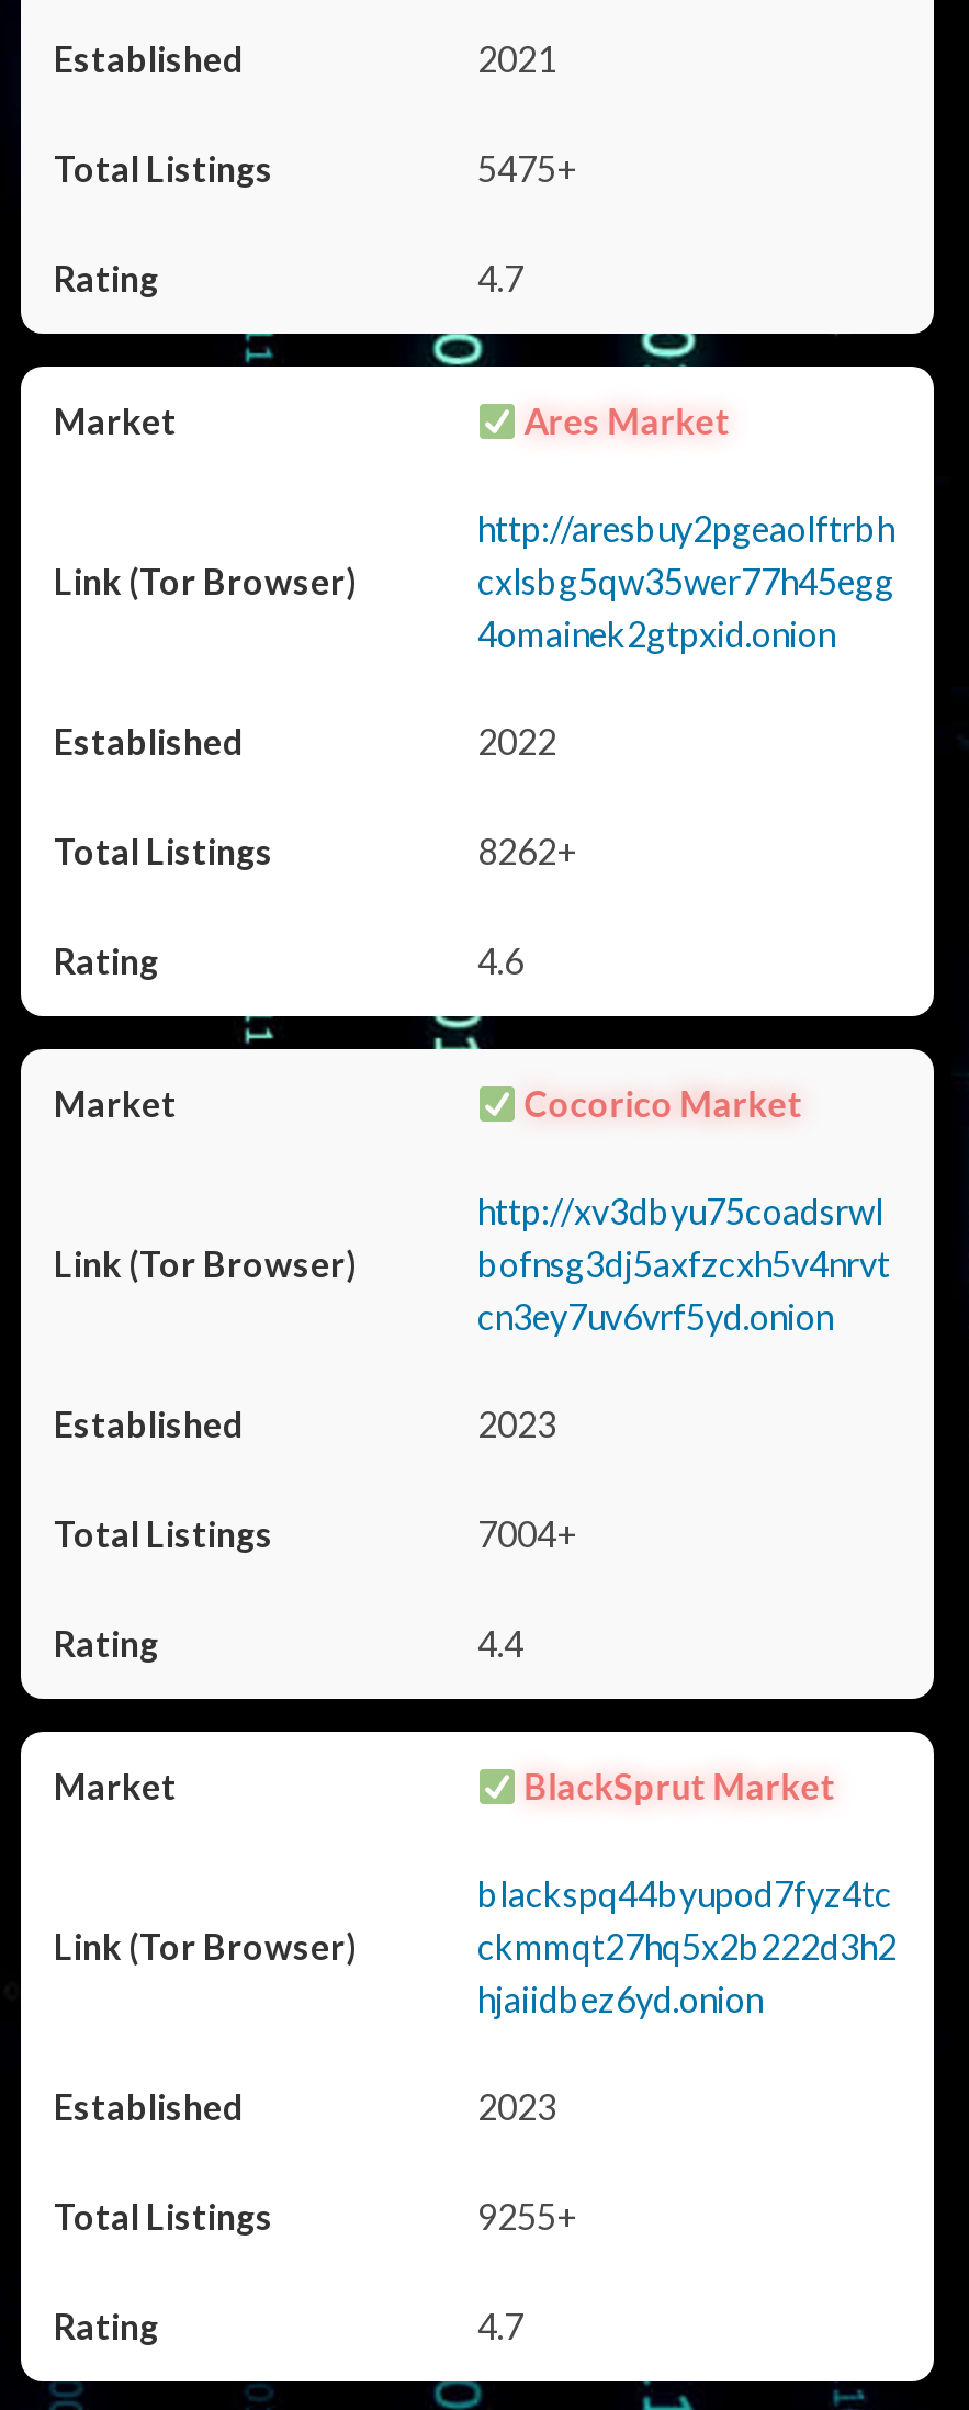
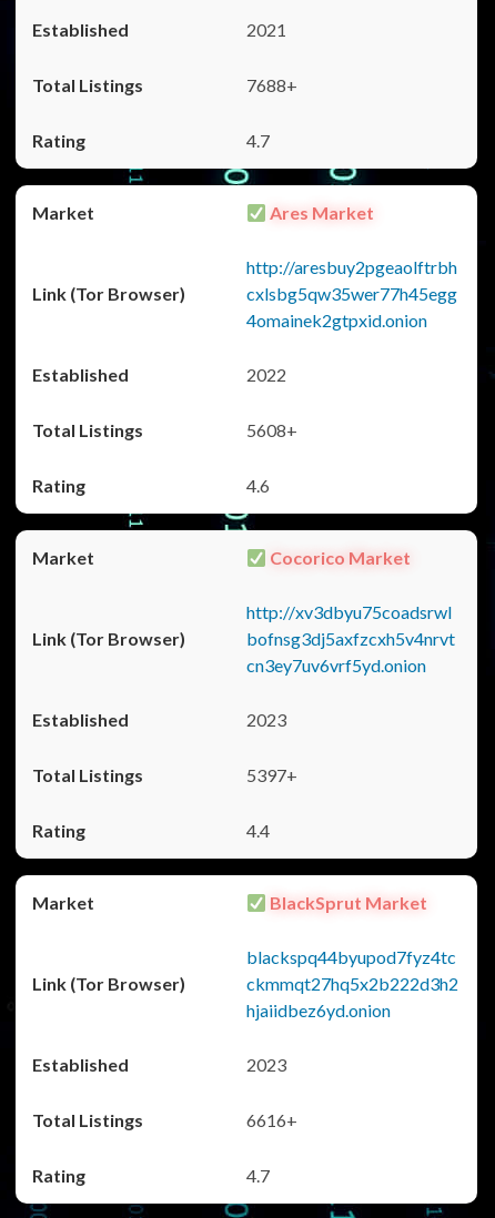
[477,147,578,189] 5475+ -> [246,74,297,95] 7688+
[477,830,578,871] 8262+ -> [246,419,297,440] 5608+
[477,1512,578,1554] 7004+ -> [246,764,297,785] 5397+
[477,2195,578,2237] 9255+ -> [246,1109,297,1130] 6616+

